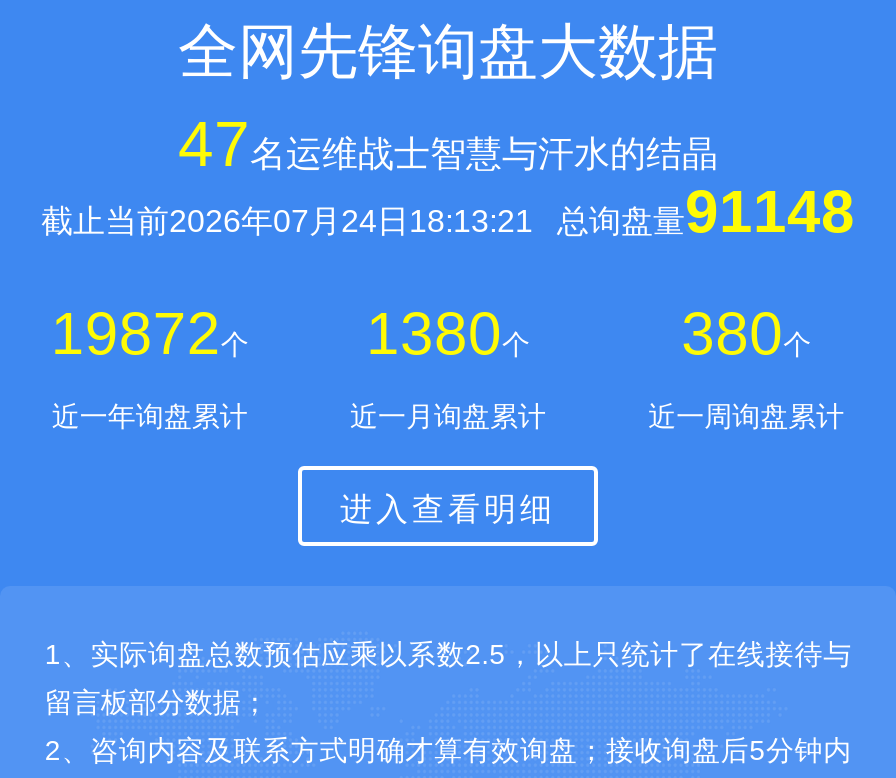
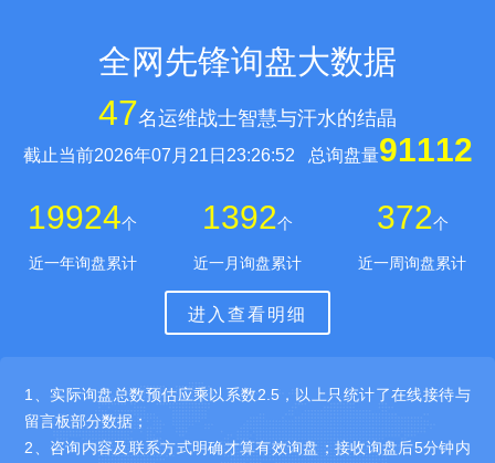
[41,178,855,244] 截止当前2026年07月24日18:13:21 总询盘量91148 -> [23,131,472,168] 截止当前2026年07月21日23:26:52 总询盘量91112
[51,300,249,366] 19872个 -> [28,199,137,235] 19924个
[366,300,530,366] 1380个 -> [202,199,293,235] 1392个
[681,300,811,366] 380个 -> [376,199,448,235] 372个

